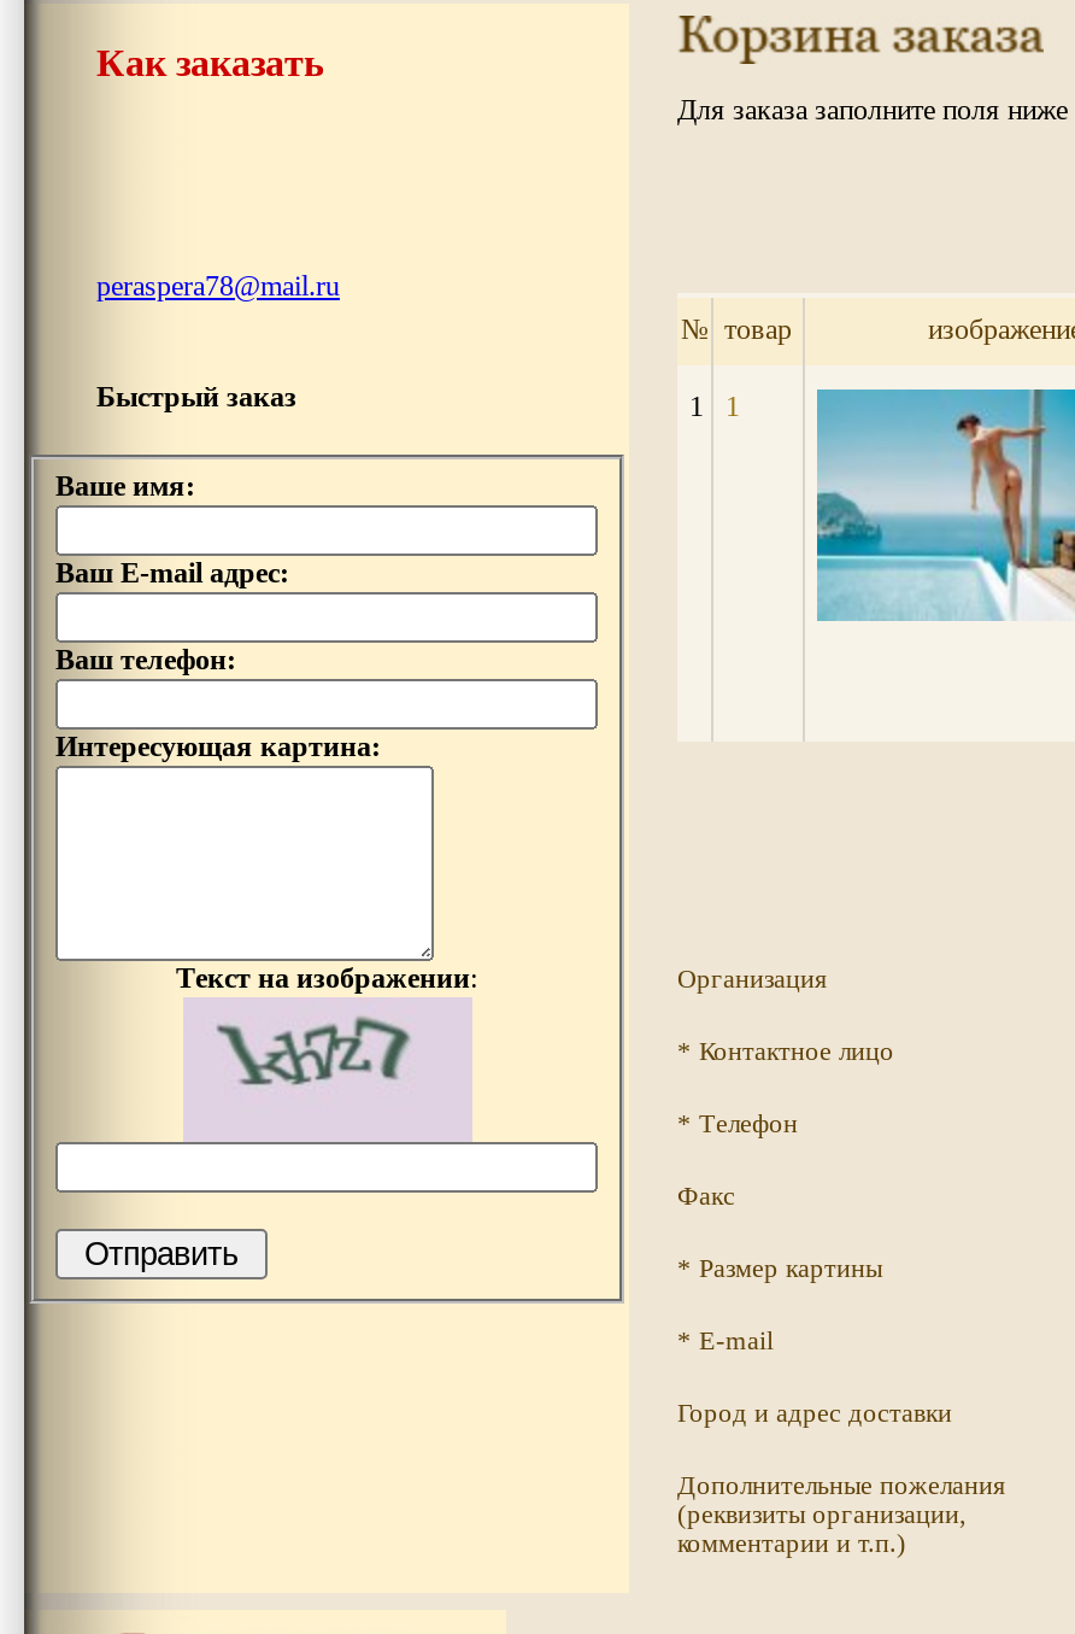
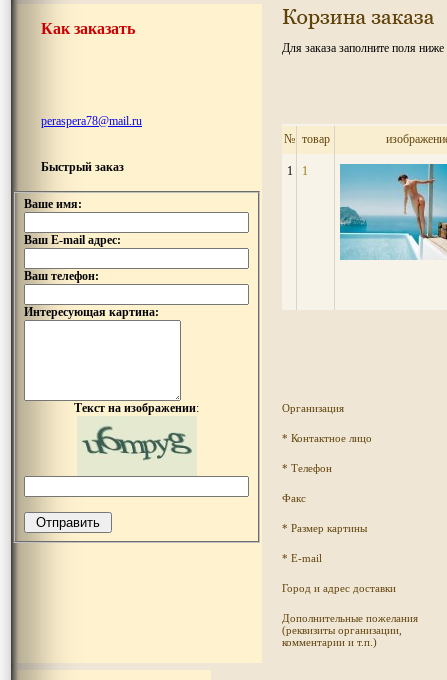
[186,1002,470,1140] [image] -> [79,418,195,475] [image]

